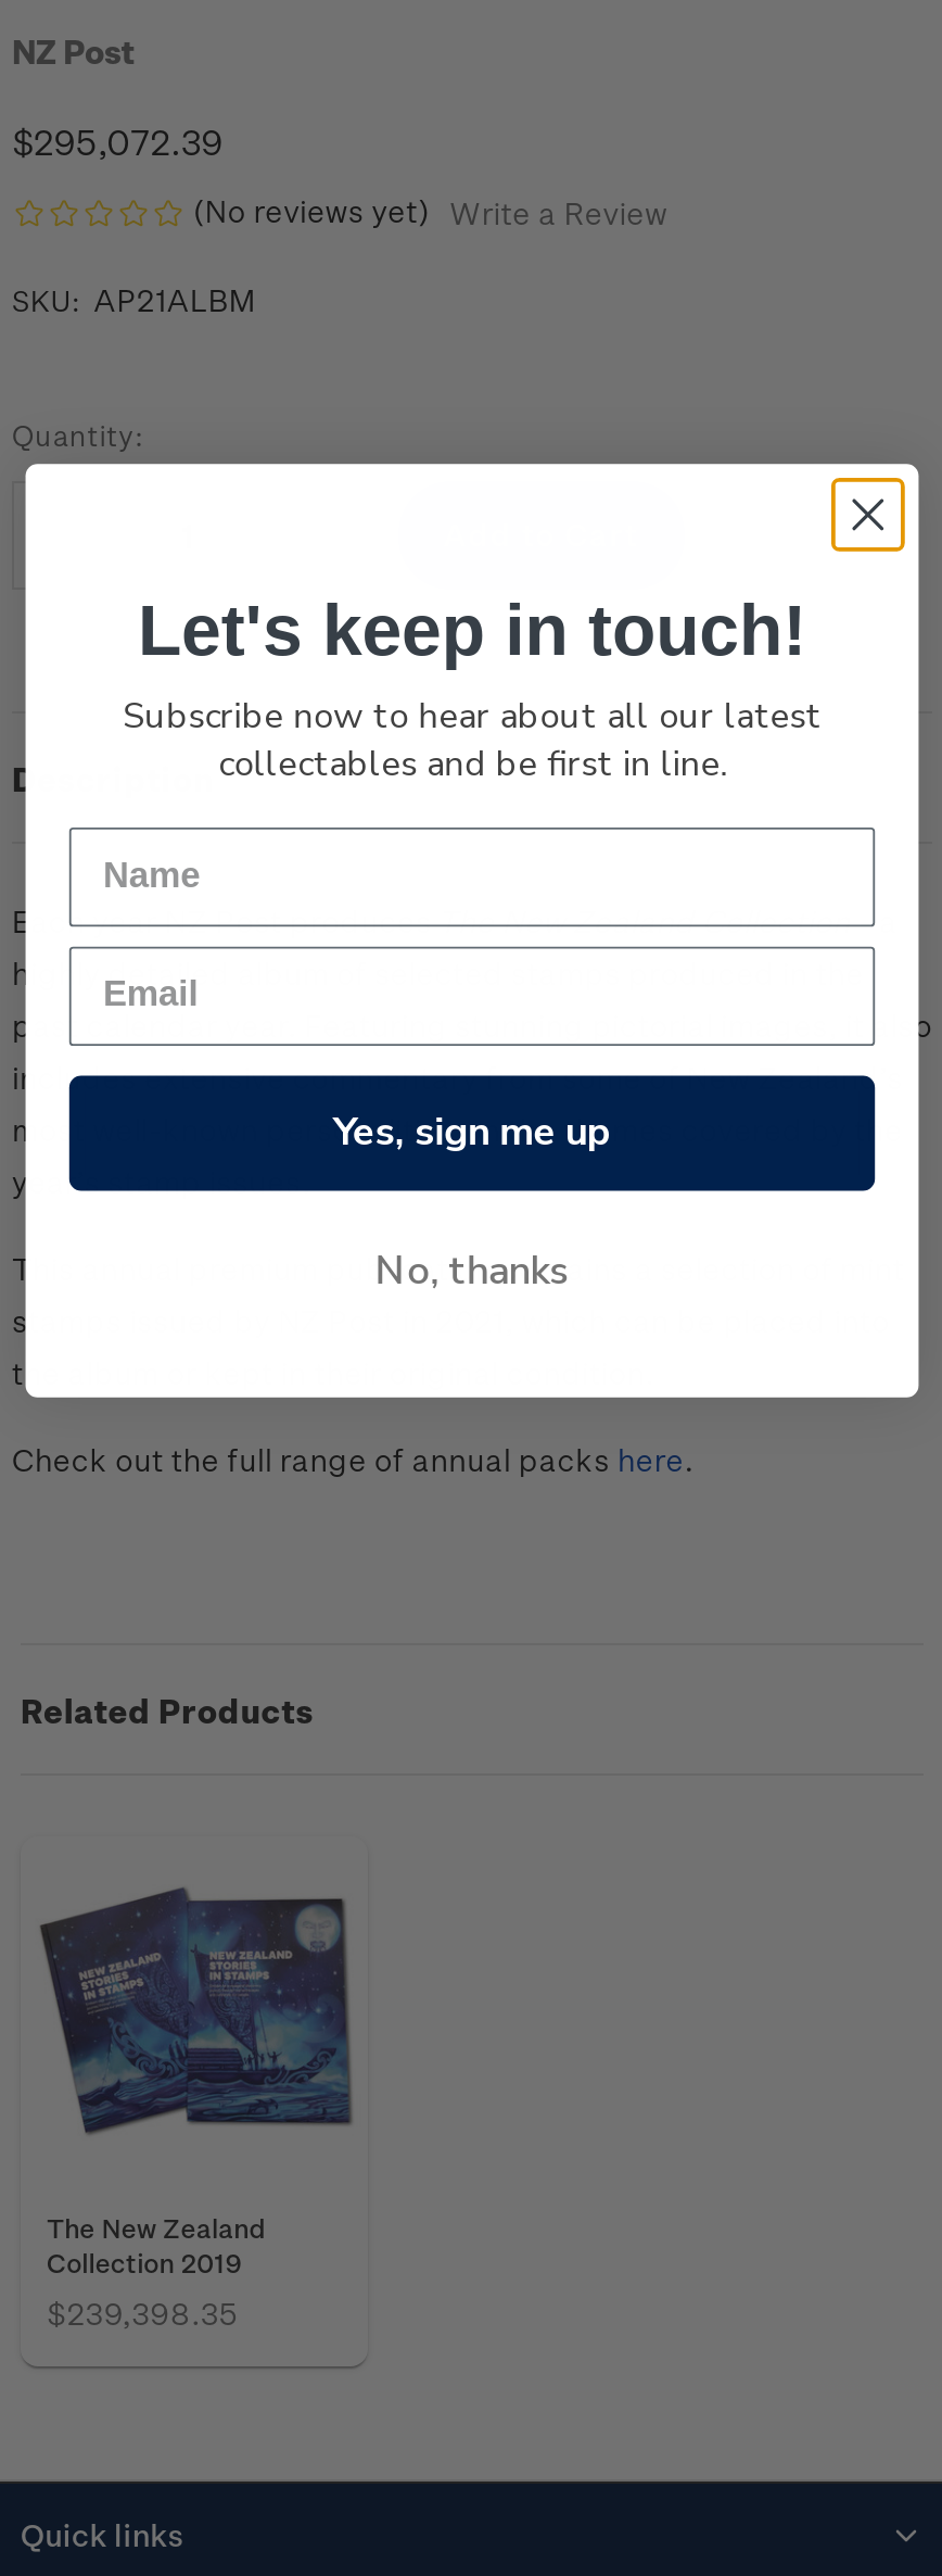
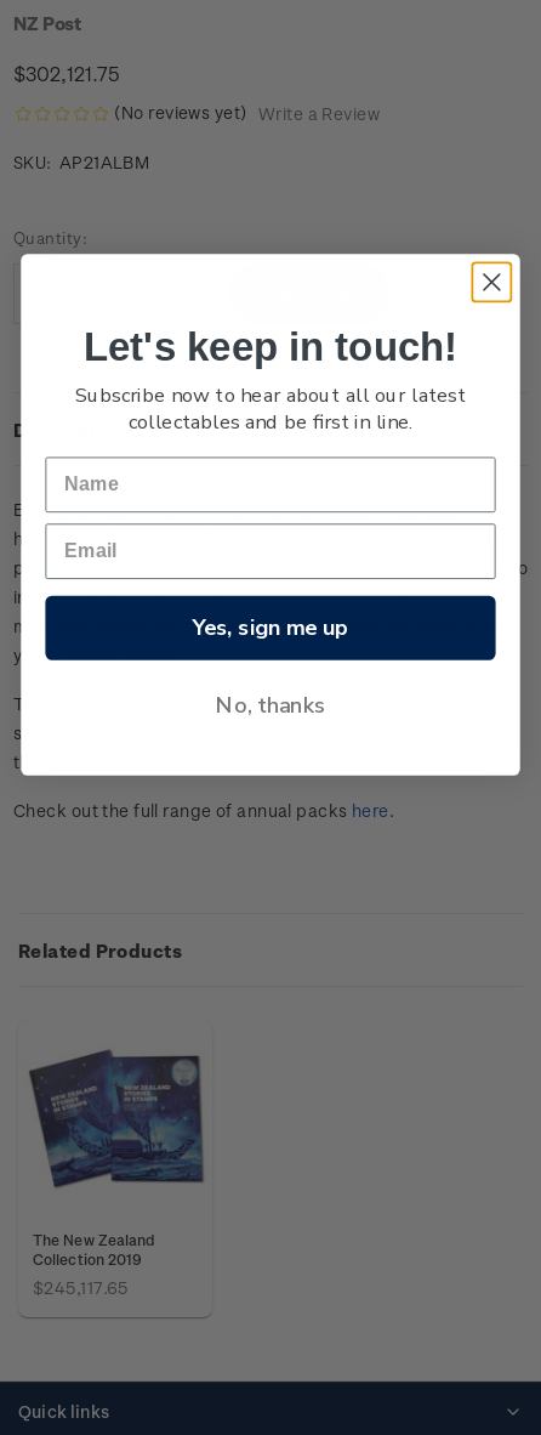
[12,121,223,162] $295,072.39 -> [13,62,120,85] $302,121.75
[47,2296,237,2333] $239,398.35 -> [33,1278,128,1298] $245,117.65

